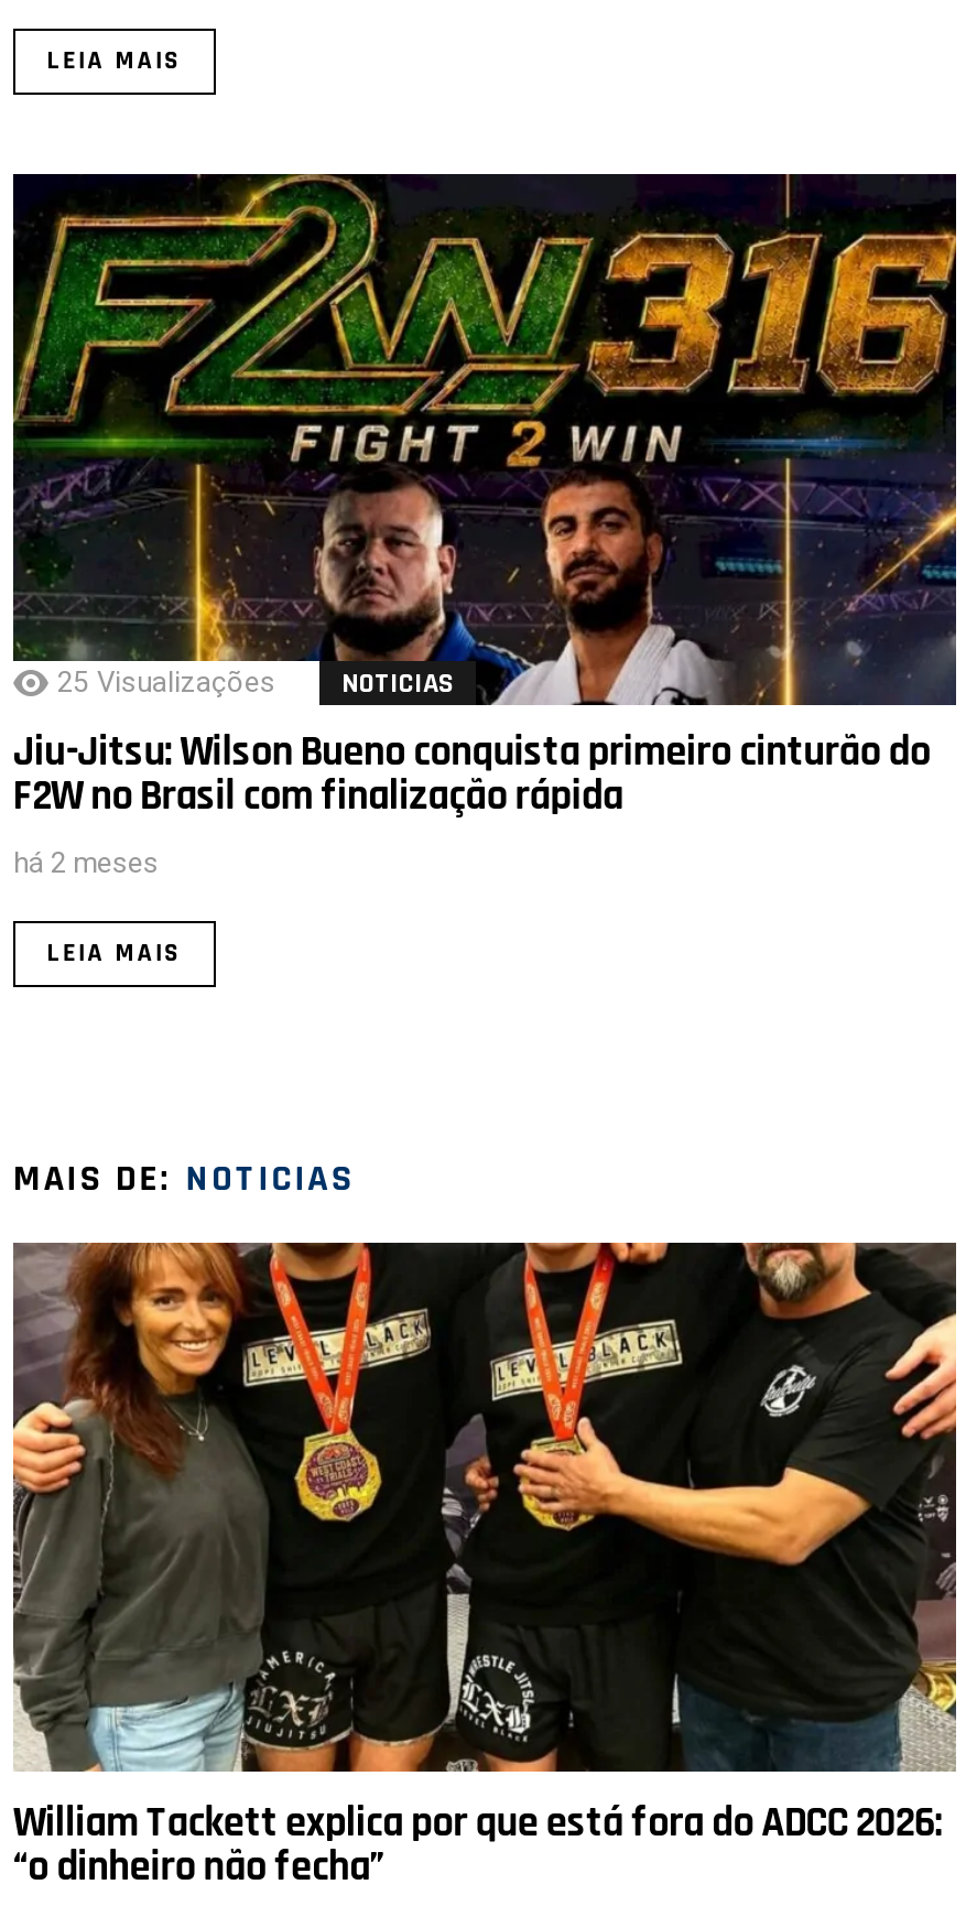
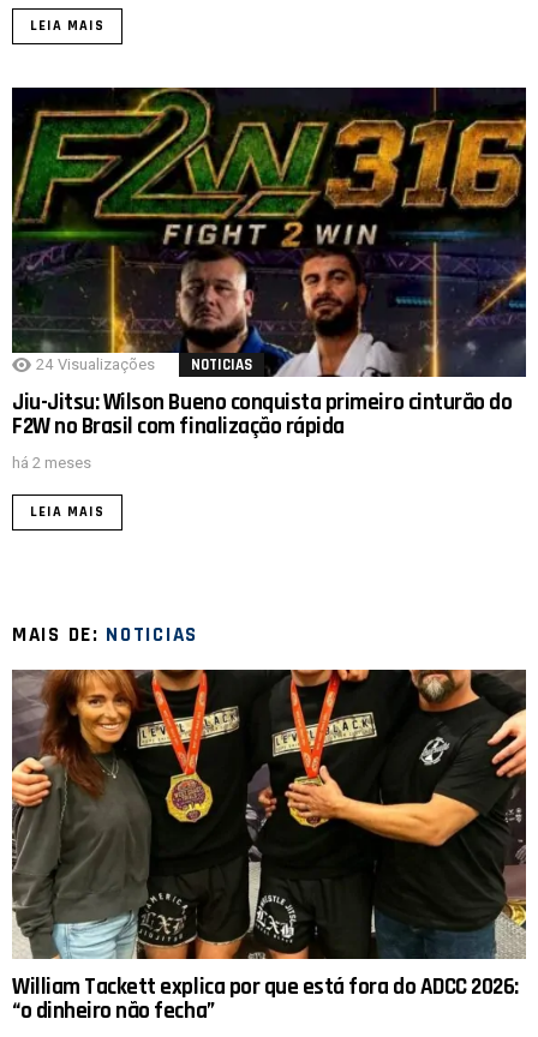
[57,665,275,698] 25 Visualizações -> [36,355,155,373] 24 Visualizações

